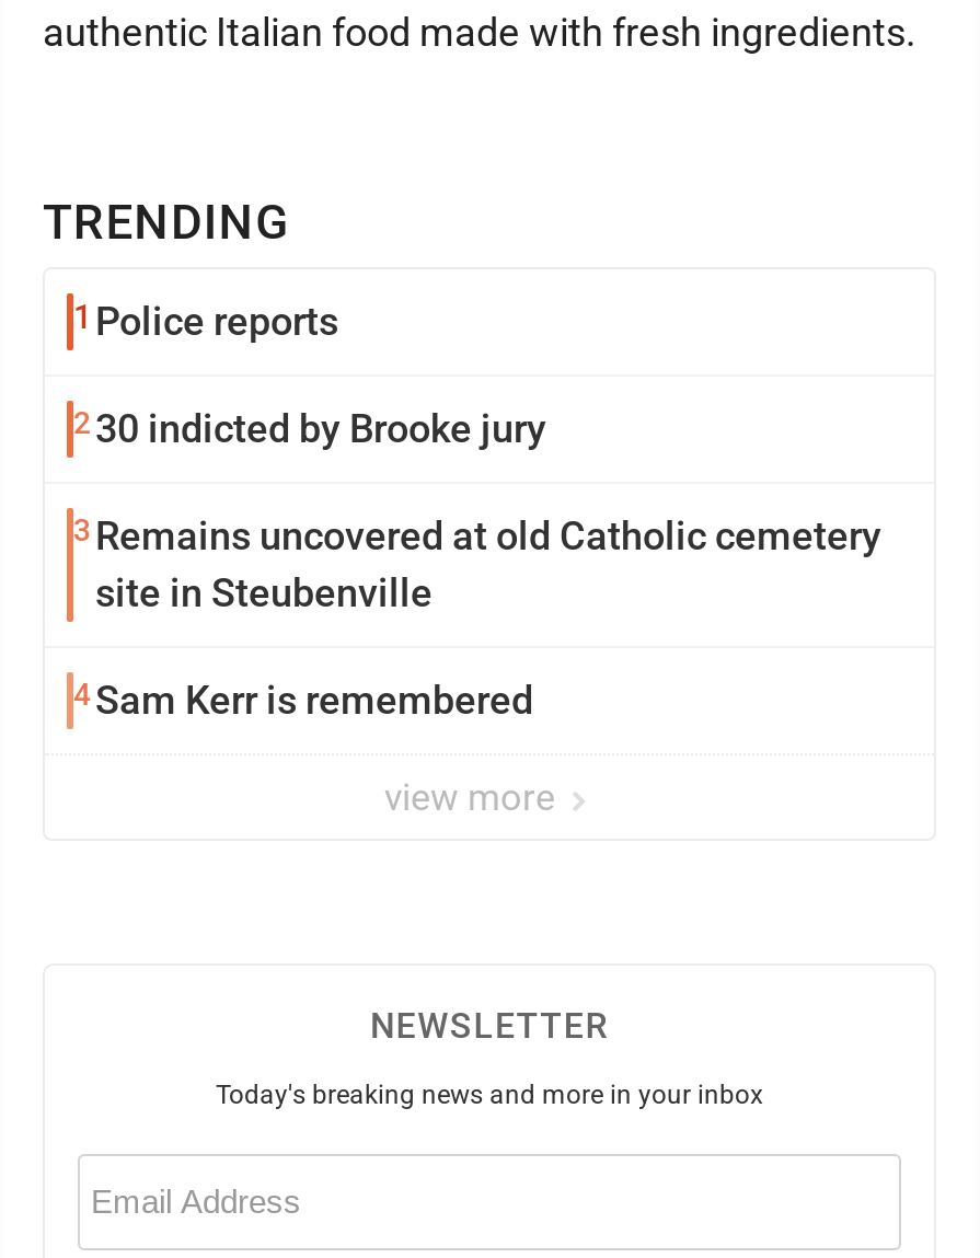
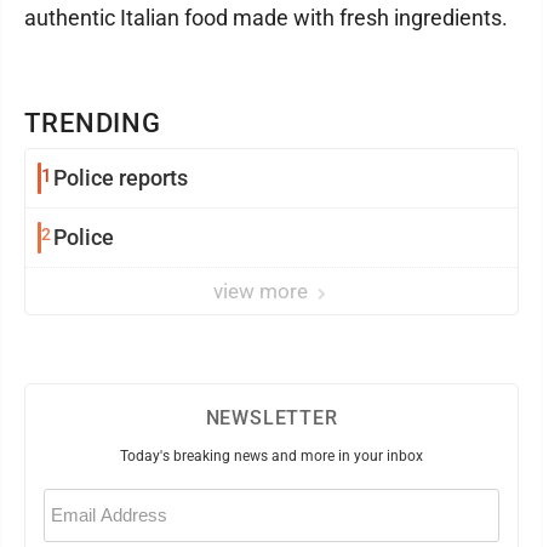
[73,405,881,723] 2 30 indicted by Brooke jury | 3 Remains uncovered at old Catholic cemetery | site in Steubenville | 4 Sam Kerr is remembered -> [41,224,114,250] 2 Police

